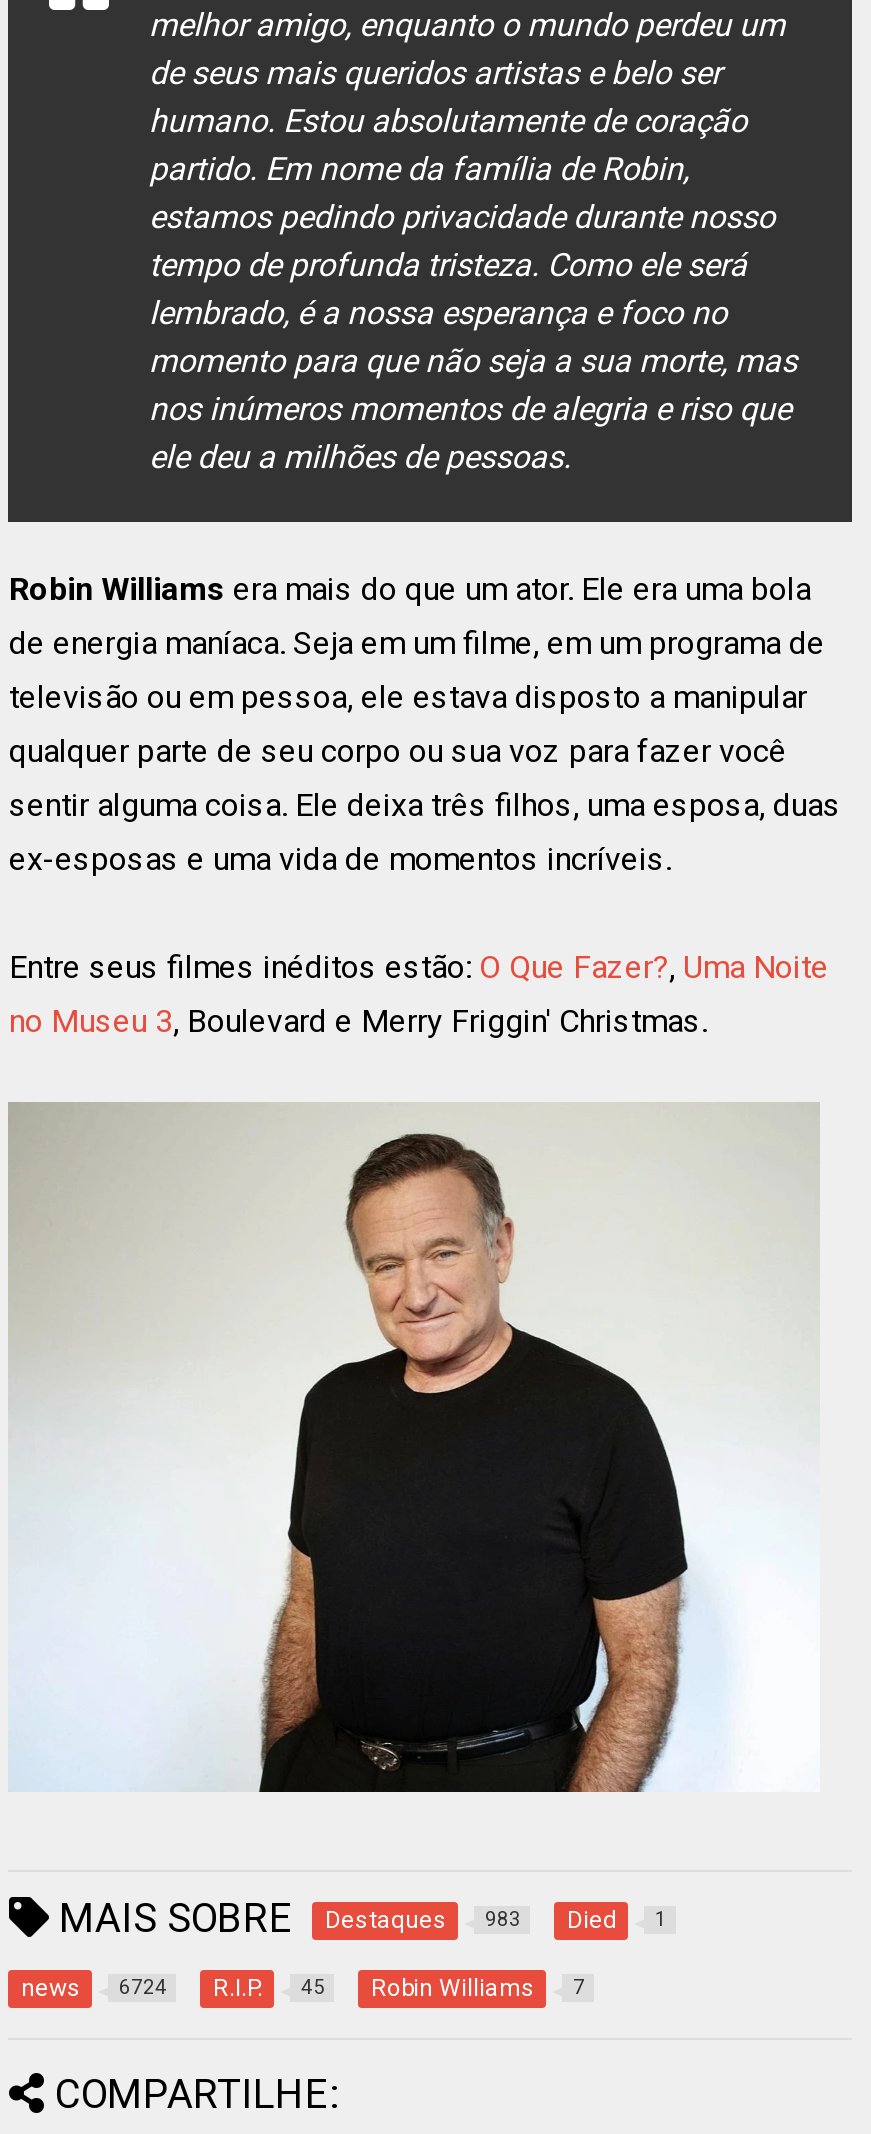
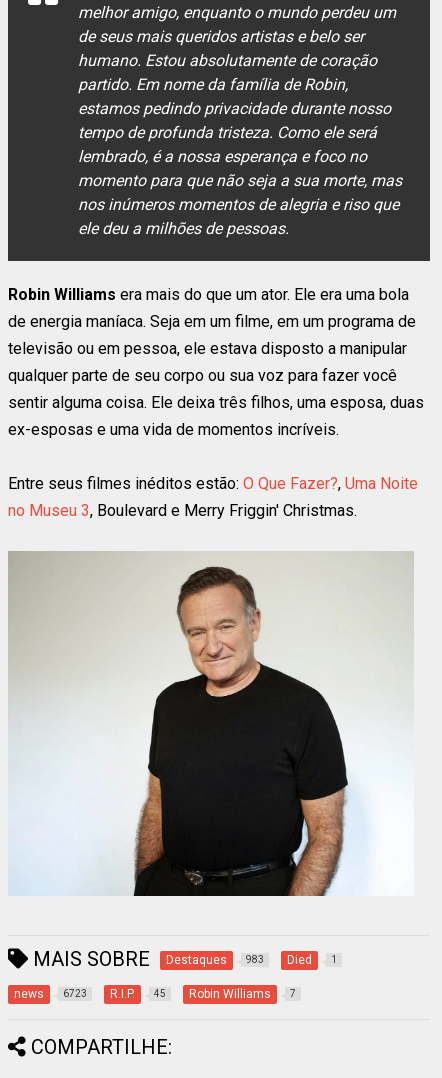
[21,1975,167,2003] news 6724 -> [14,987,87,1001] news 6723

